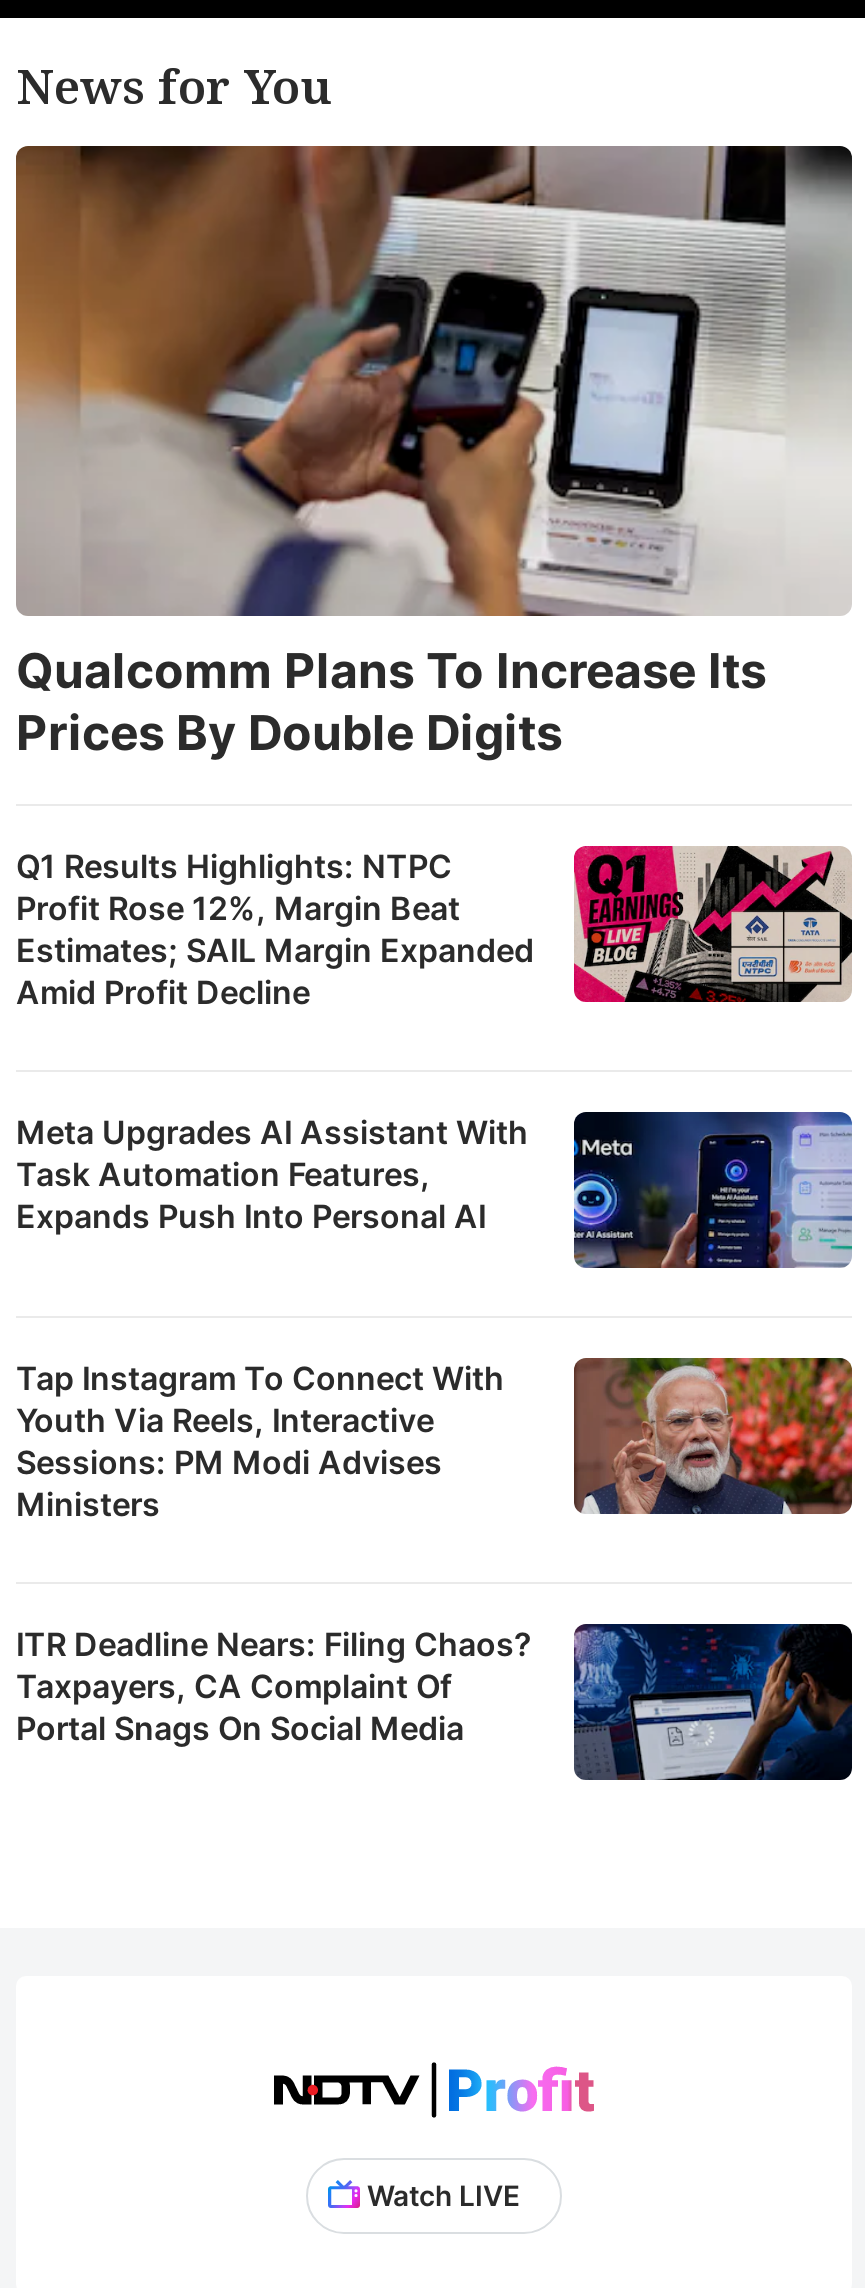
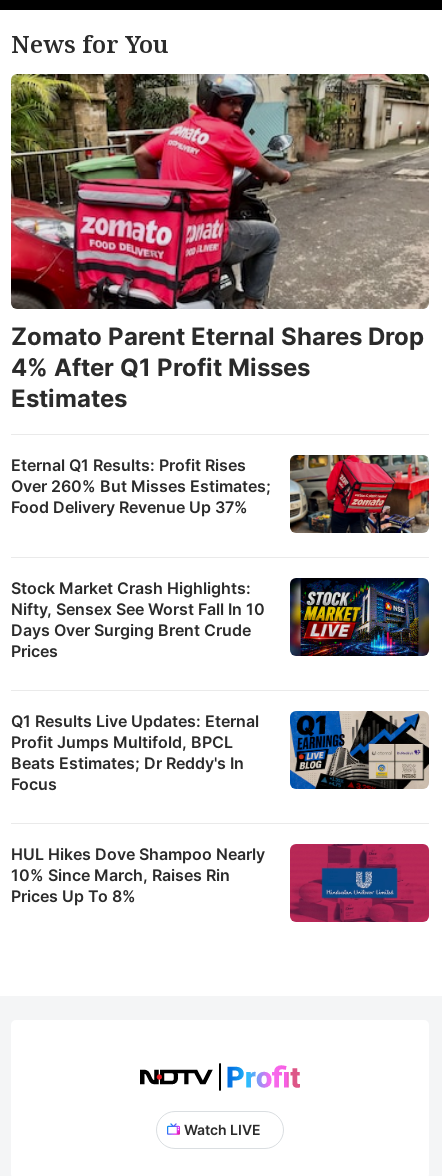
[16,144,850,762] [image] | Qualcomm Plans To Increase Its | Prices By Double Digits -> [10,73,429,413] [image] | Zomato Parent Eternal Shares Drop | 4% After Q1 Profit Misses | Estimates
[16,844,852,1012] [image] | Q1 Results Highlights: NTPC | Profit Rose 12%, Margin Beat | Estimates; SAIL Margin Expanded | Amid Profit Decline -> [11,454,429,534] [image] | Eternal Q1 Results: Profit Rises | Over 260% But Misses Estimates; | Food Delivery Revenue Up 37%
[16,1110,854,1270] [image] | Meta Upgrades AI Assistant With | Task Automation Features, | Expands Push Into Personal AI -> [11,577,430,661] [image] | Stock Market Crash Highlights: | Nifty, Sensex See Worst Fall In 10 | Days Over Surging Brent Crude | Prices
[16,1356,852,1524] [image] | Tap Instagram To Connect With | Youth Via Reels, Interactive | Sessions: PM Modi Advises | Ministers -> [11,710,430,794] [image] | Q1 Results Live Updates: Eternal | Profit Jumps Multifold, BPCL | Beats Estimates; Dr Reddy's In | Focus
[16,1622,854,1782] [image] | ITR Deadline Nears: Filing Chaos? | Taxpayers, CA Complaint Of | Portal Snags On Social Media -> [11,843,430,923] [image] | HUL Hikes Dove Shampoo Nearly | 10% Since March, Raises Rin | Prices Up To 8%

